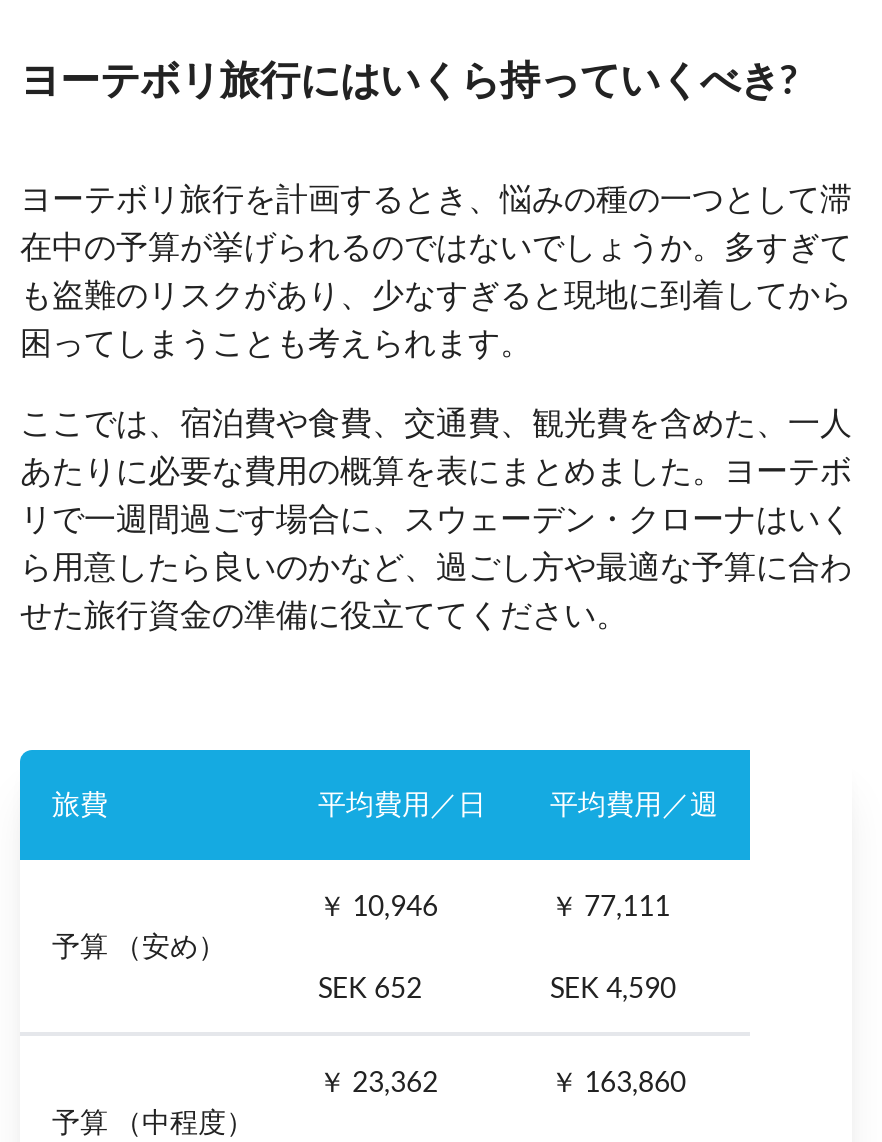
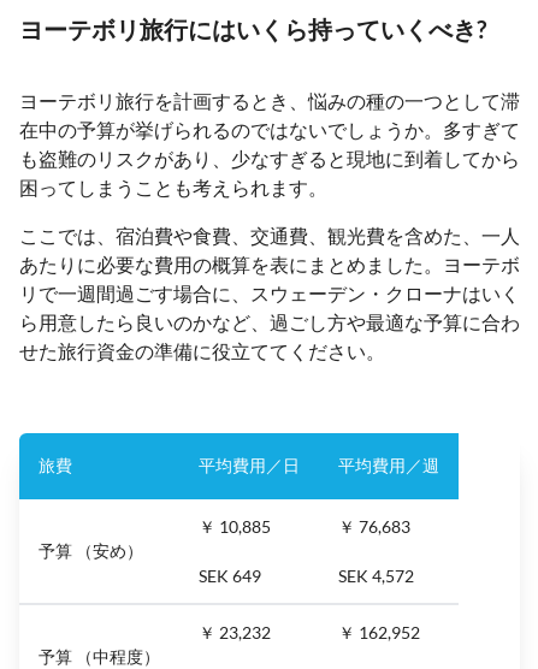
[318,888,438,922] ￥ 10,946 -> [199,516,271,536] ￥ 10,885
[550,888,670,922] ￥ 77,111 -> [338,516,410,536] ￥ 76,683
[318,970,422,1004] SEK 652 -> [199,565,261,586] SEK 649
[550,970,676,1004] SEK 4,590 -> [338,565,414,586] SEK 4,572
[318,1064,438,1098] ￥ 23,362 -> [199,622,271,642] ￥ 23,232
[550,1064,686,1098] ￥ 163,860 -> [338,622,420,642] ￥ 162,952

